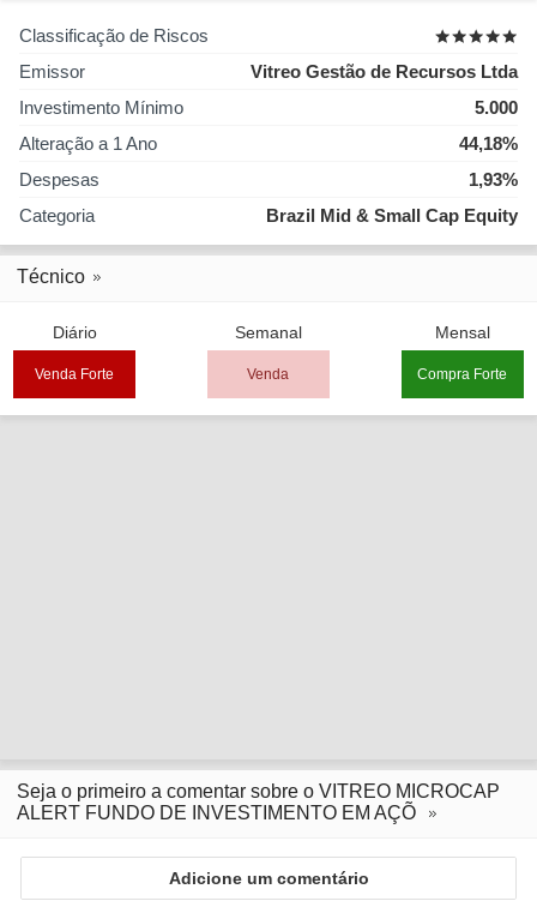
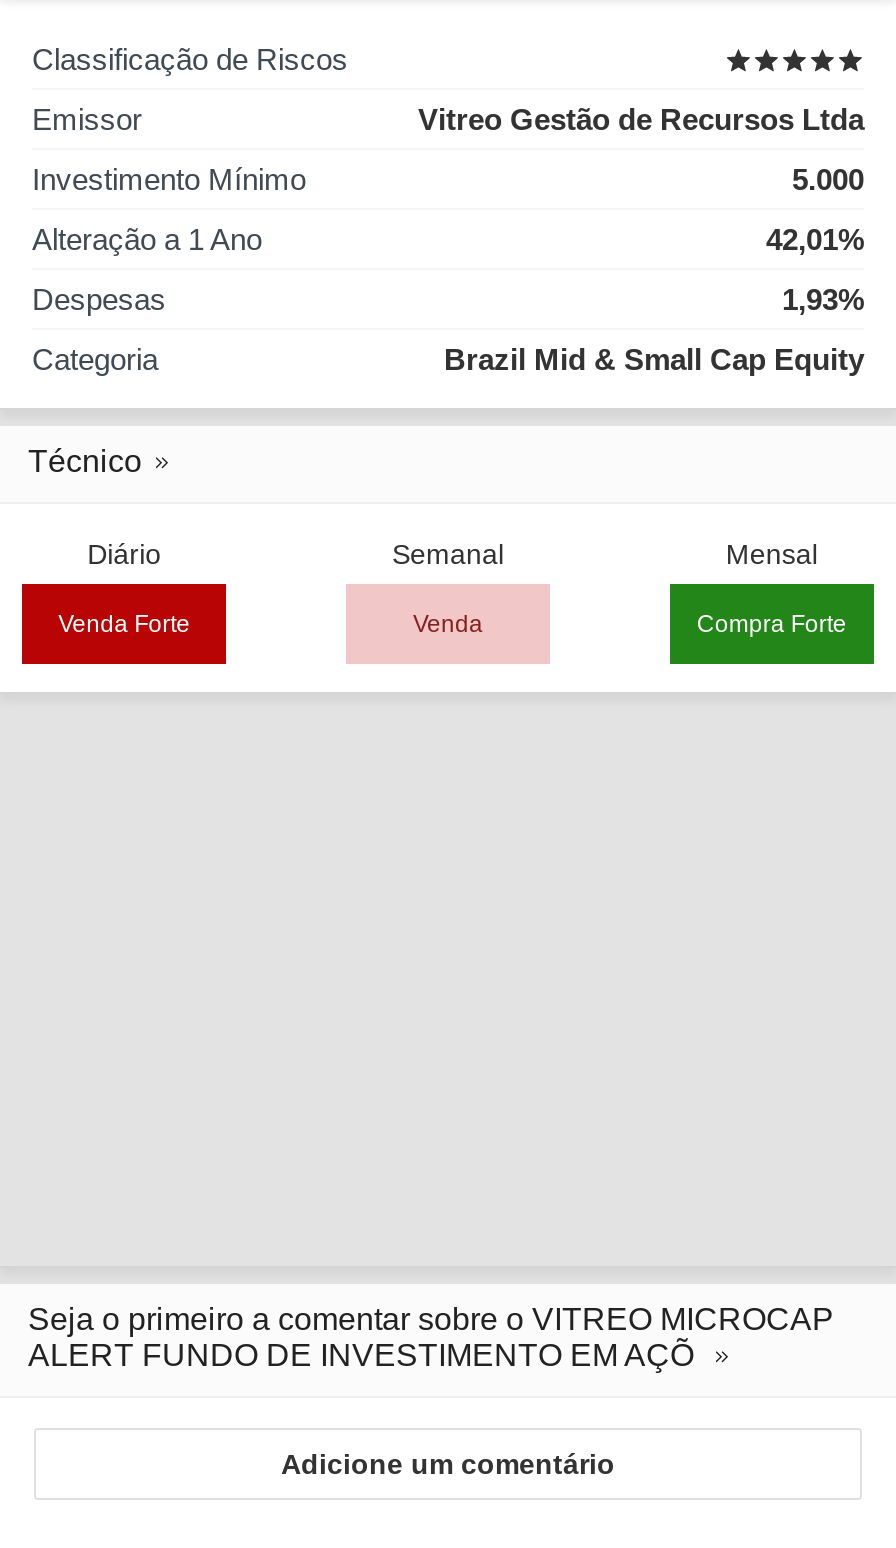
[459,133,518,154] 44,18% -> [766,222,864,256] 42,01%

